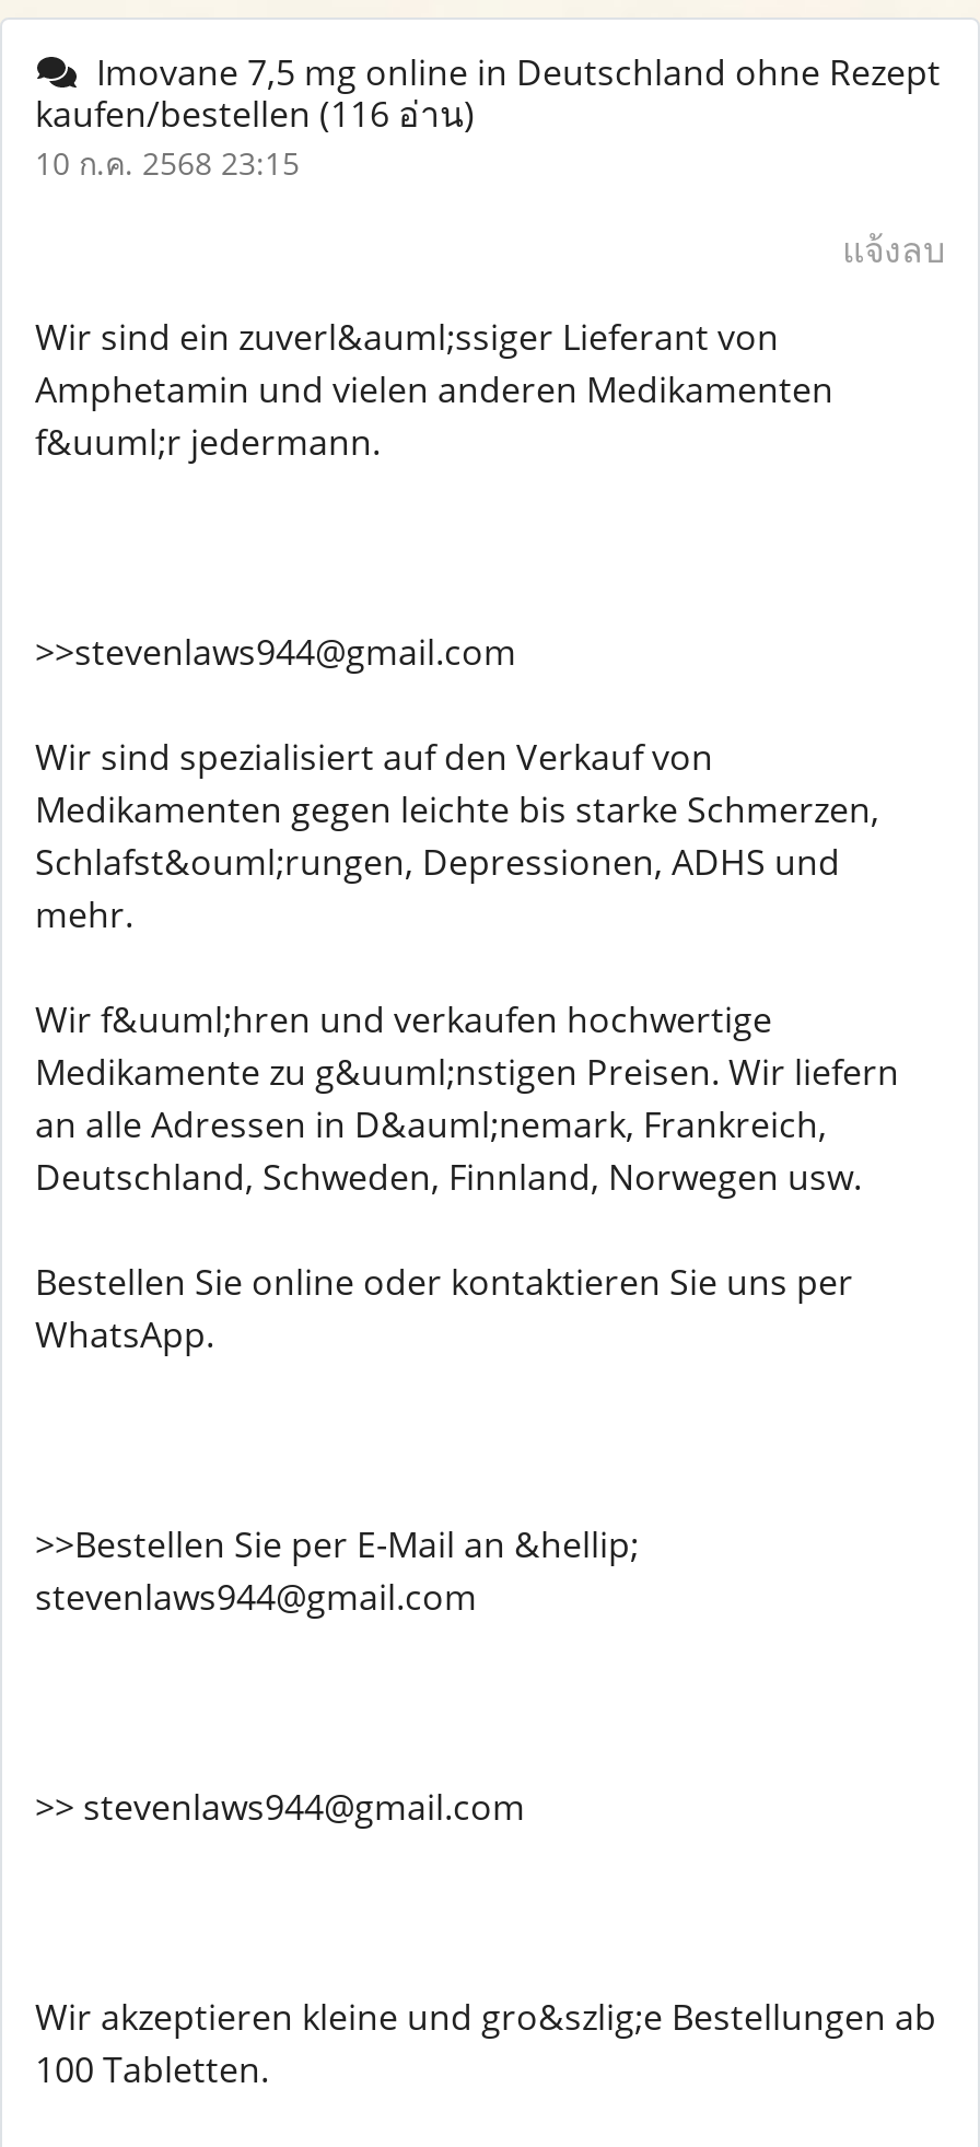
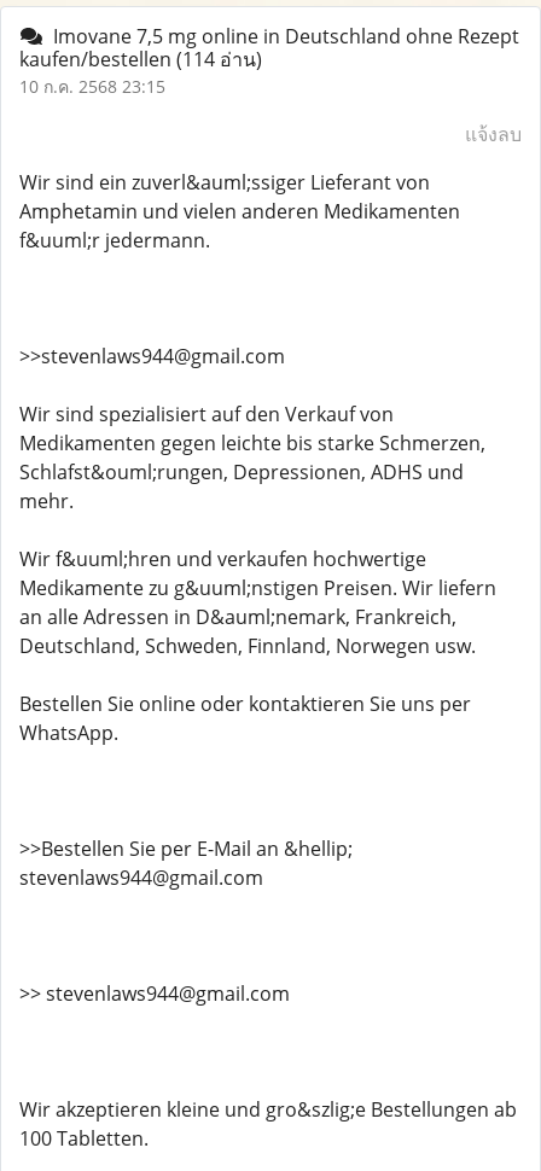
[35,90,475,138] kaufen/bestellen (116 อ่าน) -> [19,46,262,72] kaufen/bestellen (114 อ่าน)

